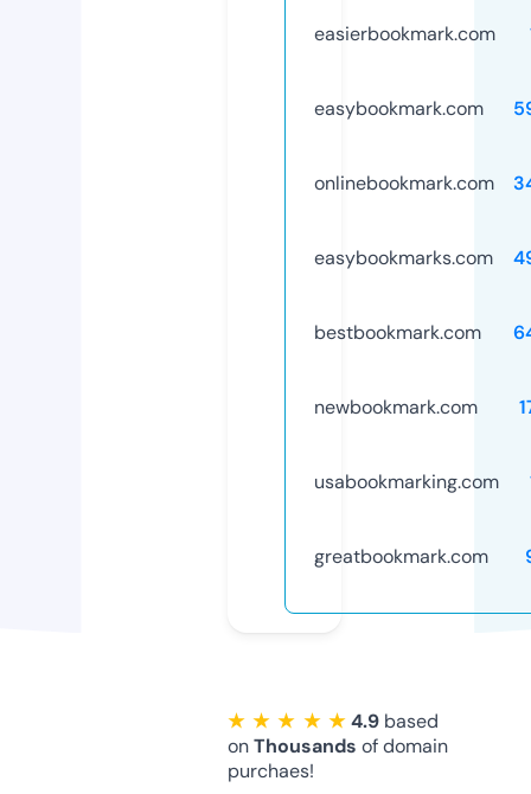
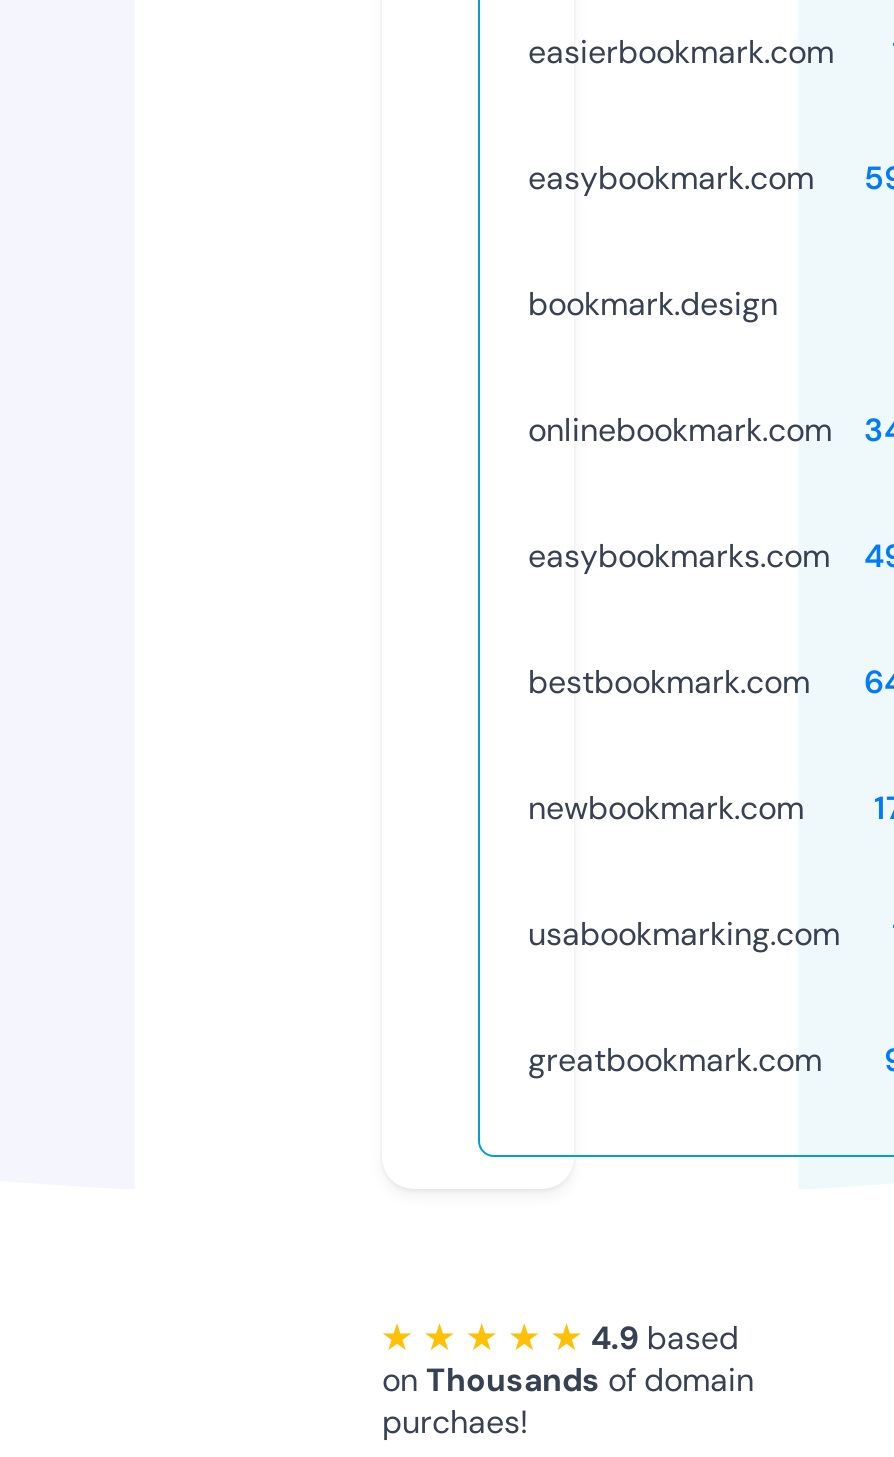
none -> [528,283,778,325] bookmark.design

